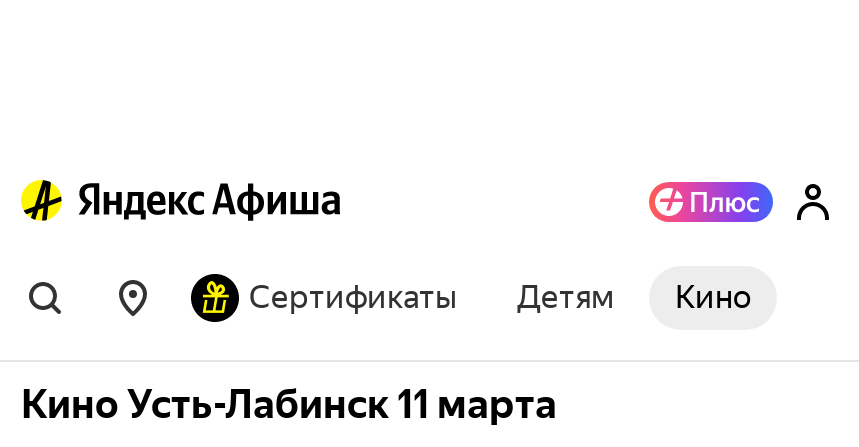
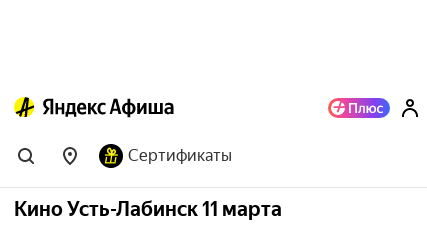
[517,278,751,316] Детям | Кино -> none

